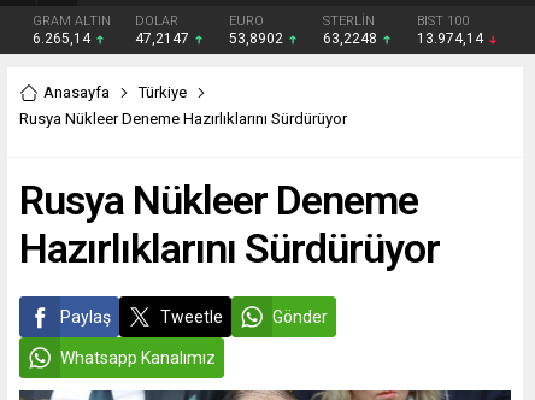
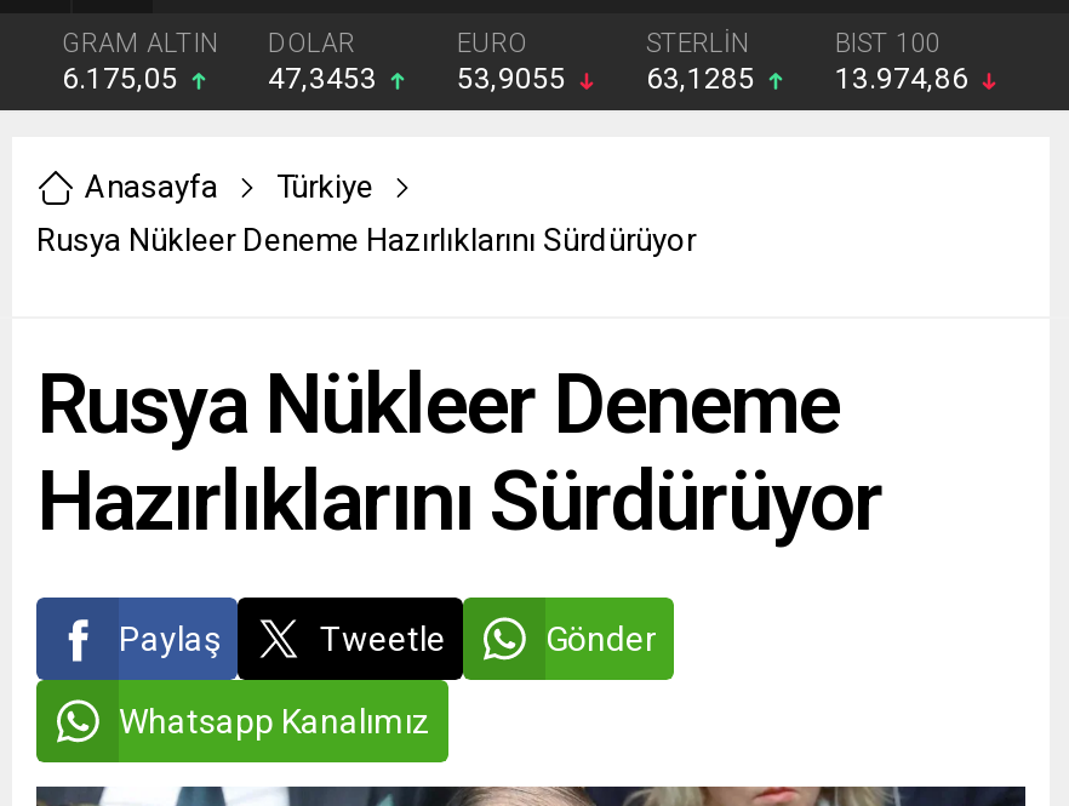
[32,30,93,47] 6.265,14 -> [62,62,185,96] 6.175,05
[134,30,192,47] 47,2147 -> [268,62,384,96] 47,3453
[228,30,286,47] 53,8902 -> [457,62,573,96] 53,9055
[322,30,380,47] 63,2248 -> [646,62,762,96] 63,1285
[416,30,486,47] 13.974,14 -> [835,62,976,96] 13.974,86

